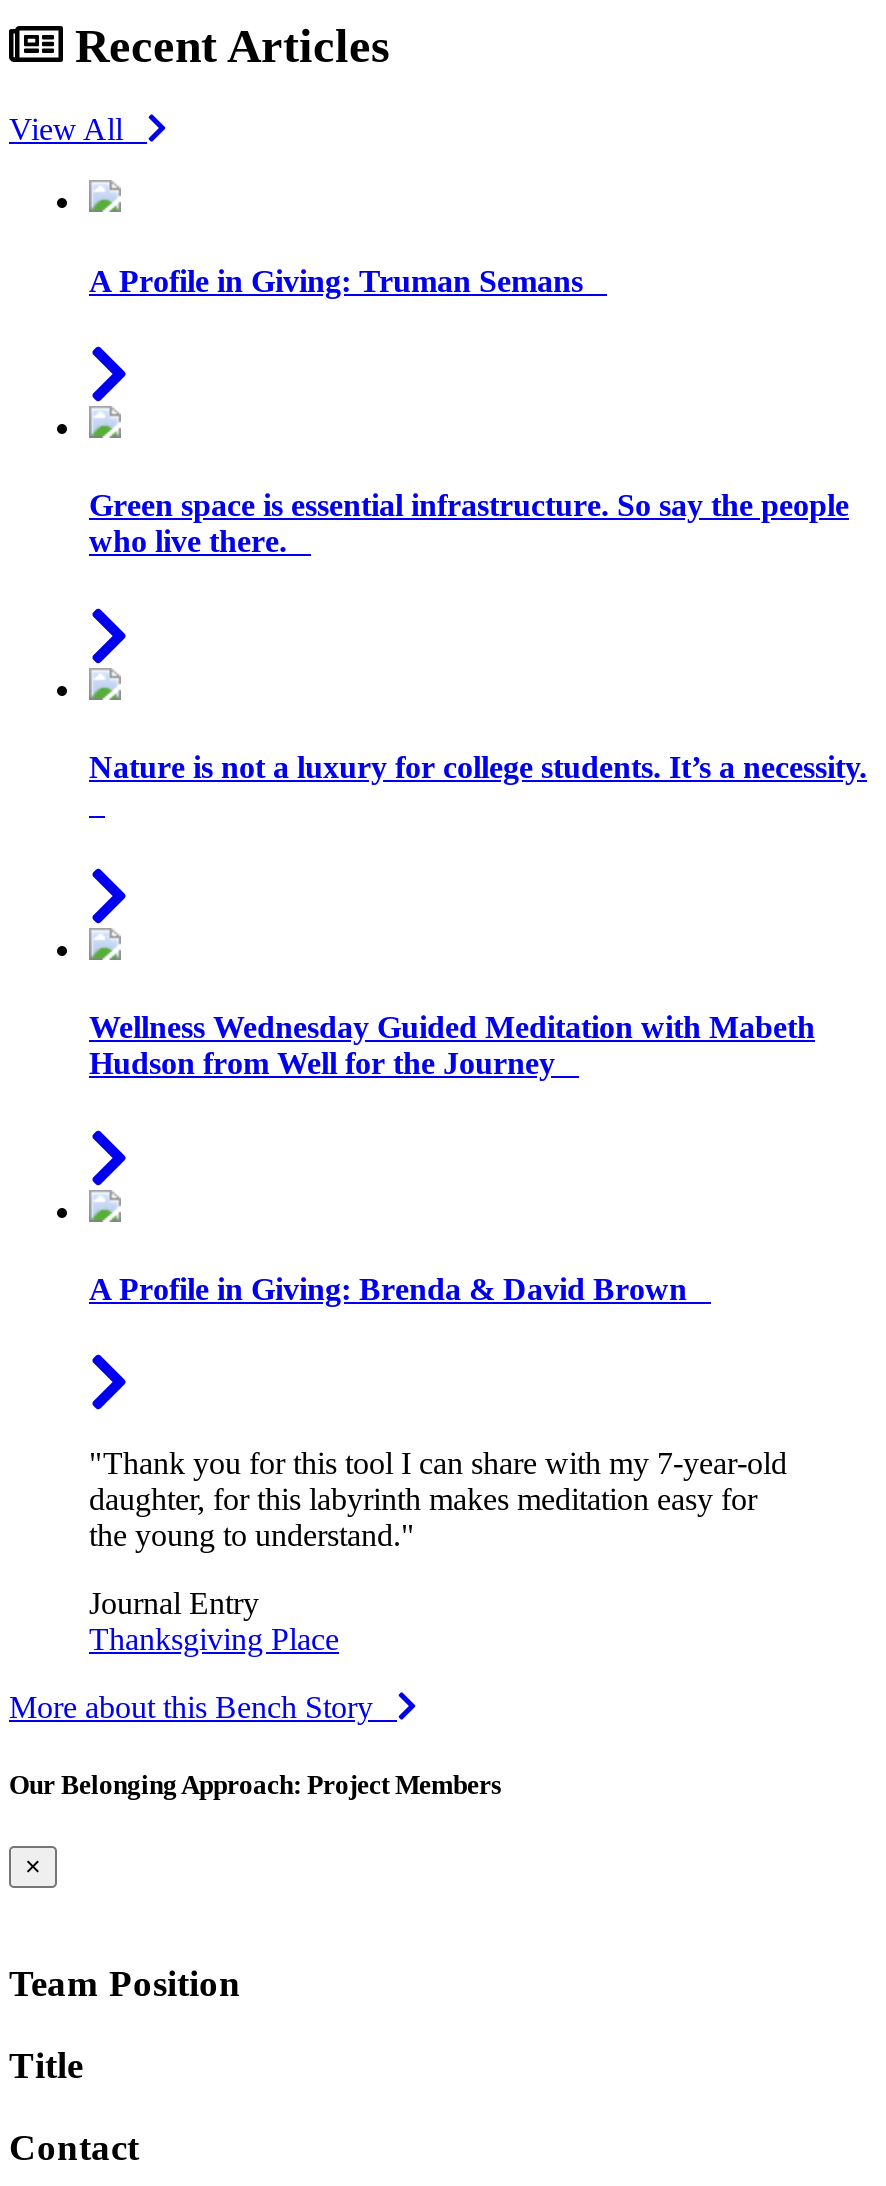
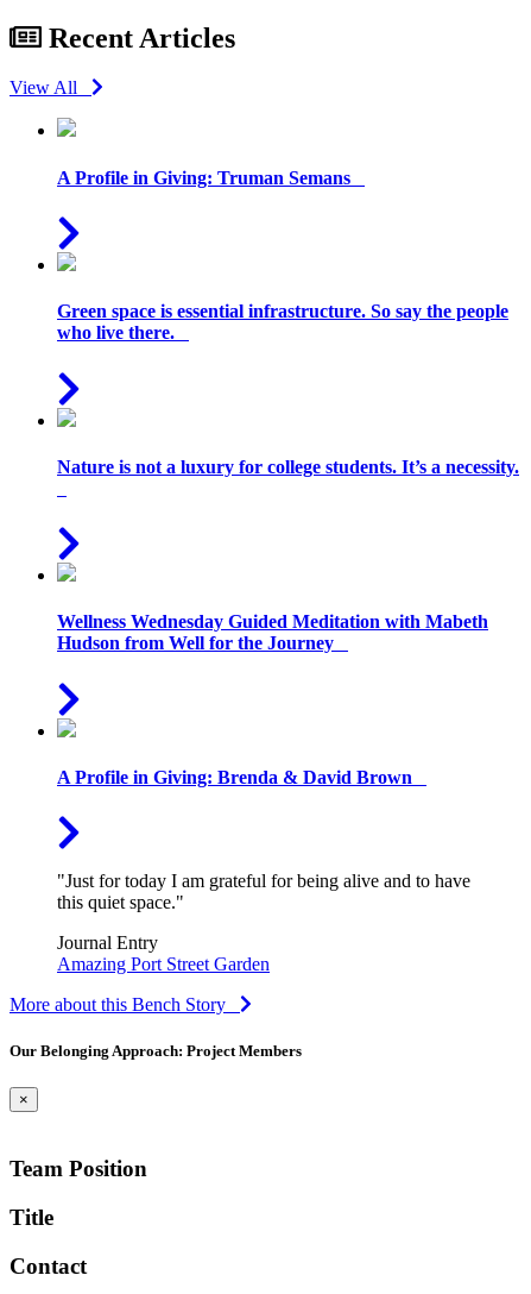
[89,1446,787,1552] "Thank you for this tool I can share with my 7-year-old | daughter, for this labyrinth makes meditation easy for | the young to understand." -> [57,871,470,912] "Just for today I am grateful for being alive and to have | this quiet space."
[89,1622,339,1656] Thanksgiving Place -> [57,954,270,974] Amazing Port Street Garden

